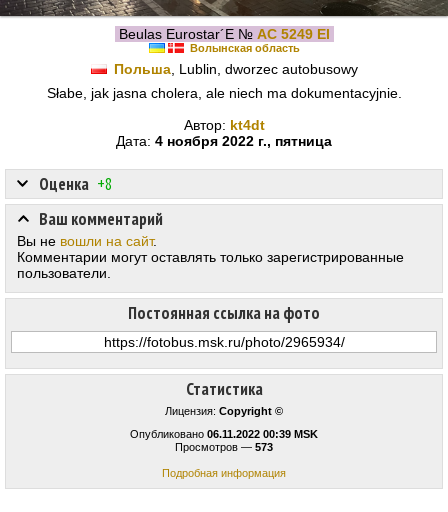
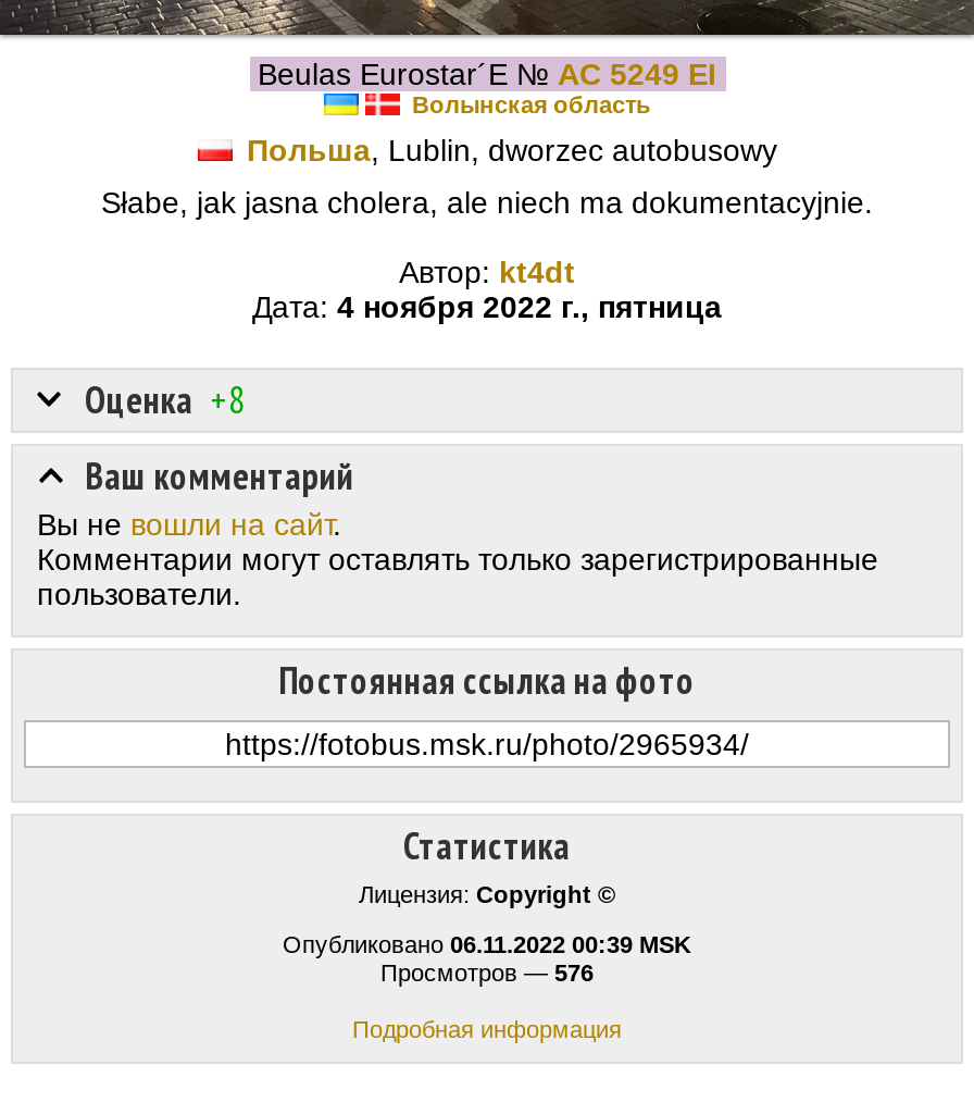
[175,441,273,453] Просмотров — 573 -> [380,960,594,986] Просмотров — 576

